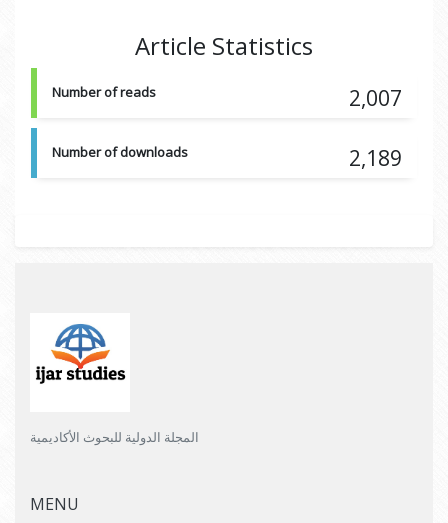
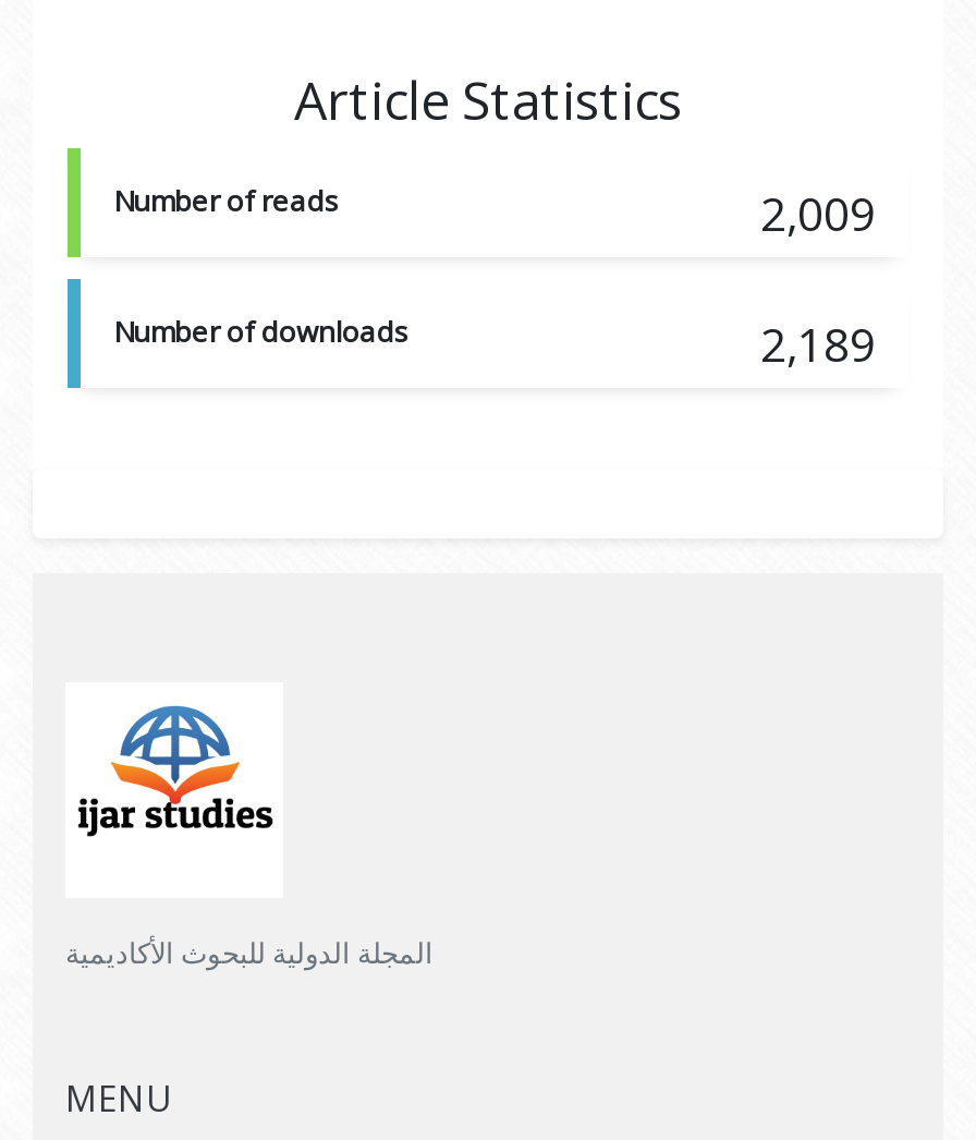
[349,84,402,112] 2,007 -> [760,183,876,244] 2,009

